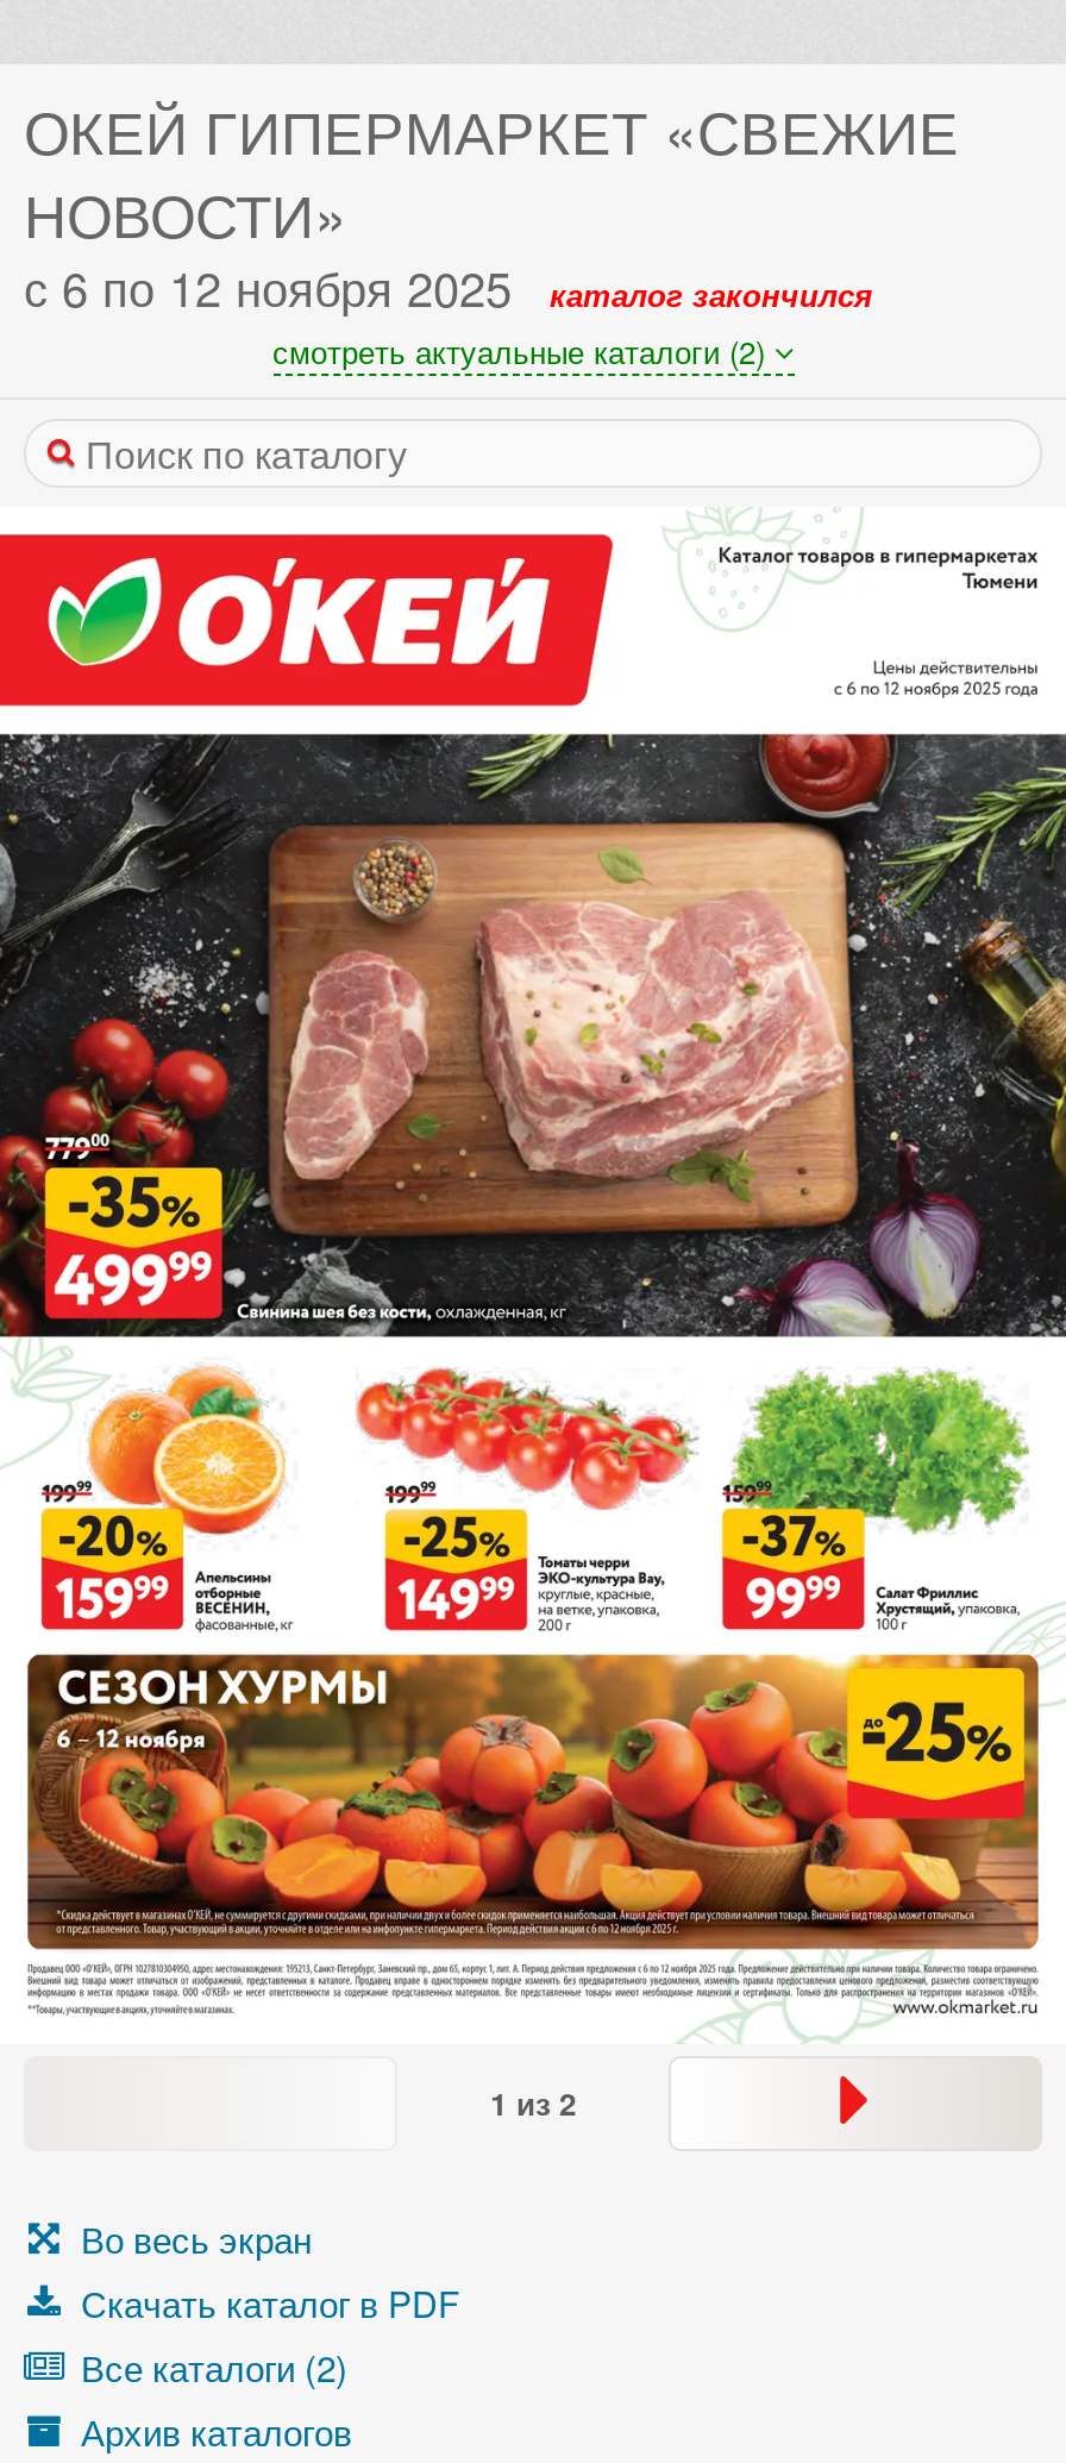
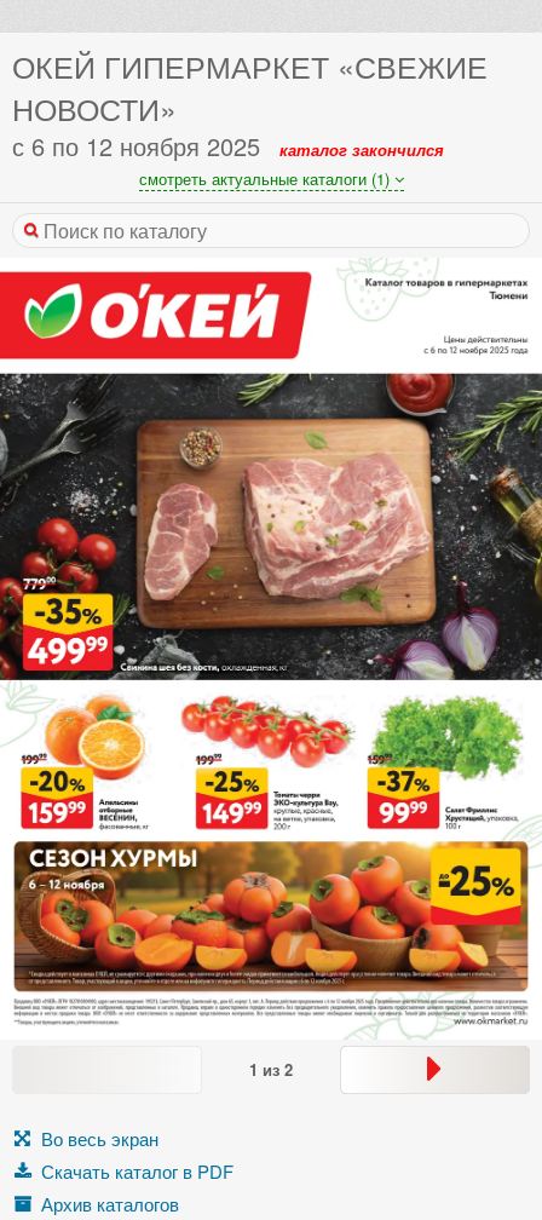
[272,328,775,374] смотреть актуальные каталоги (2) -> [139,167,394,190] смотреть актуальные каталоги (1)
[81,2341,347,2391] Все каталоги (2) -> none

